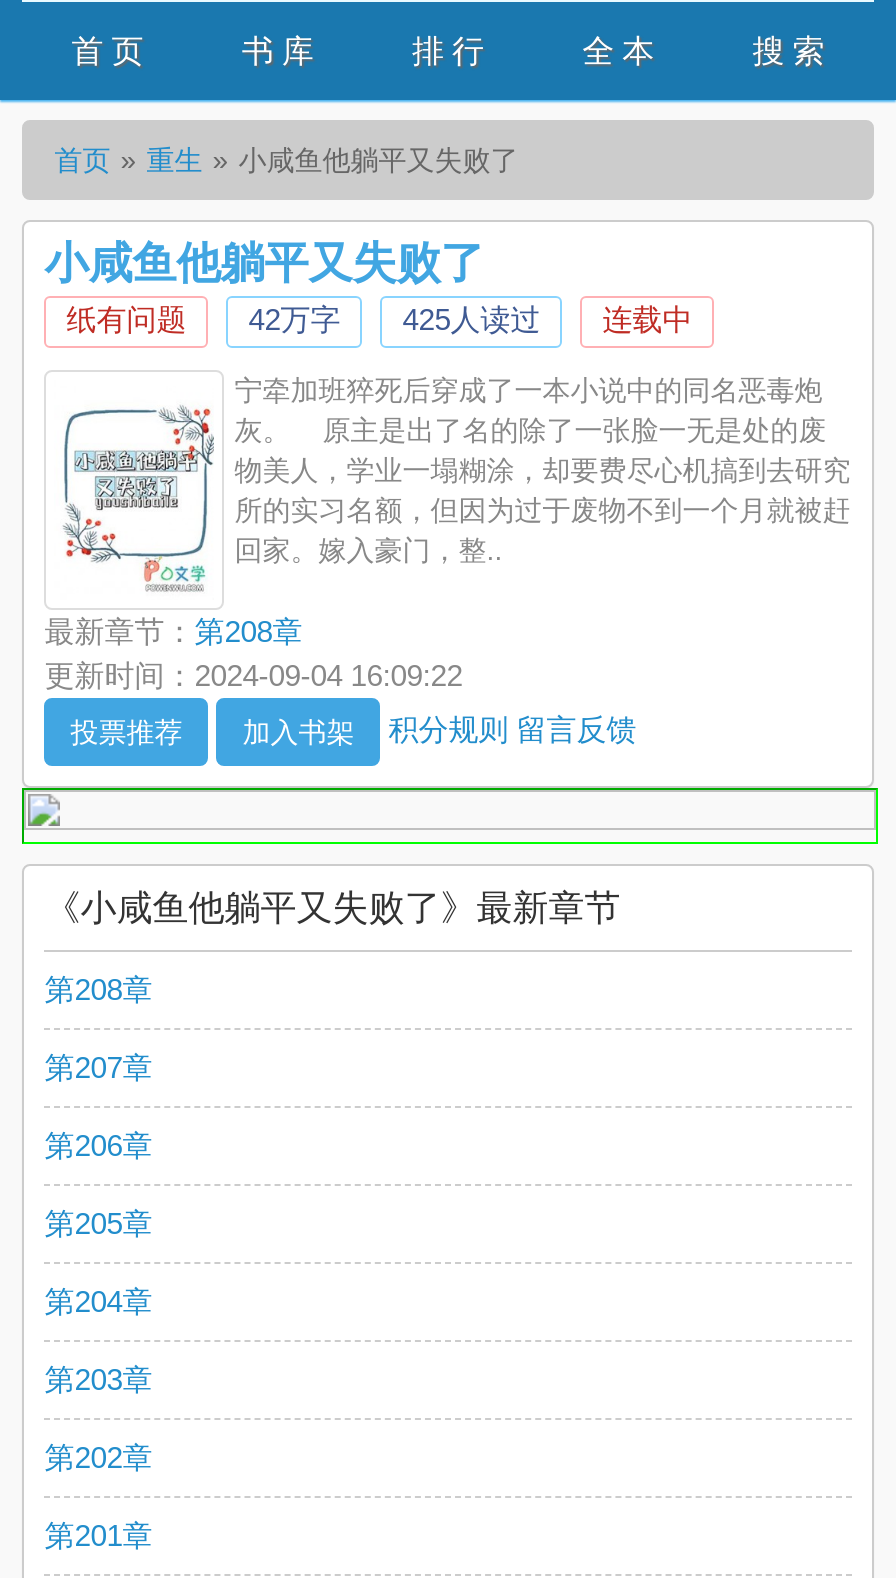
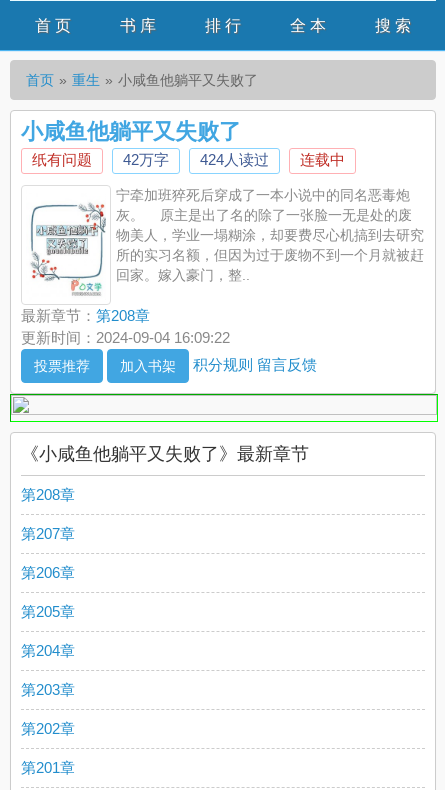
[66,302,692,336] 纸有问题 42万字 425人读过 连载中 -> [32,151,345,168] 纸有问题 42万字 424人读过 连载中

